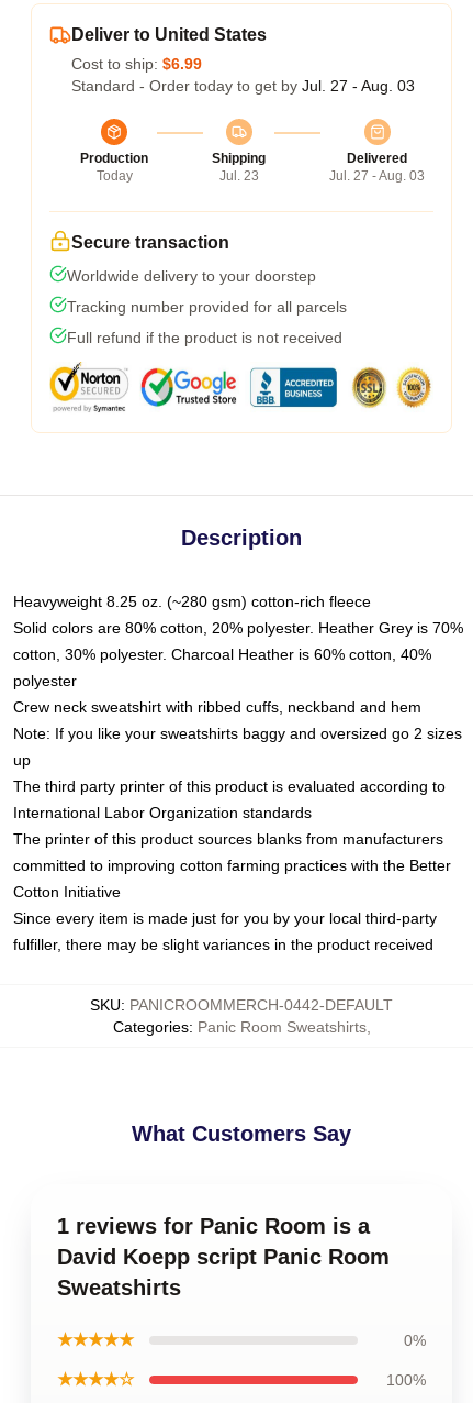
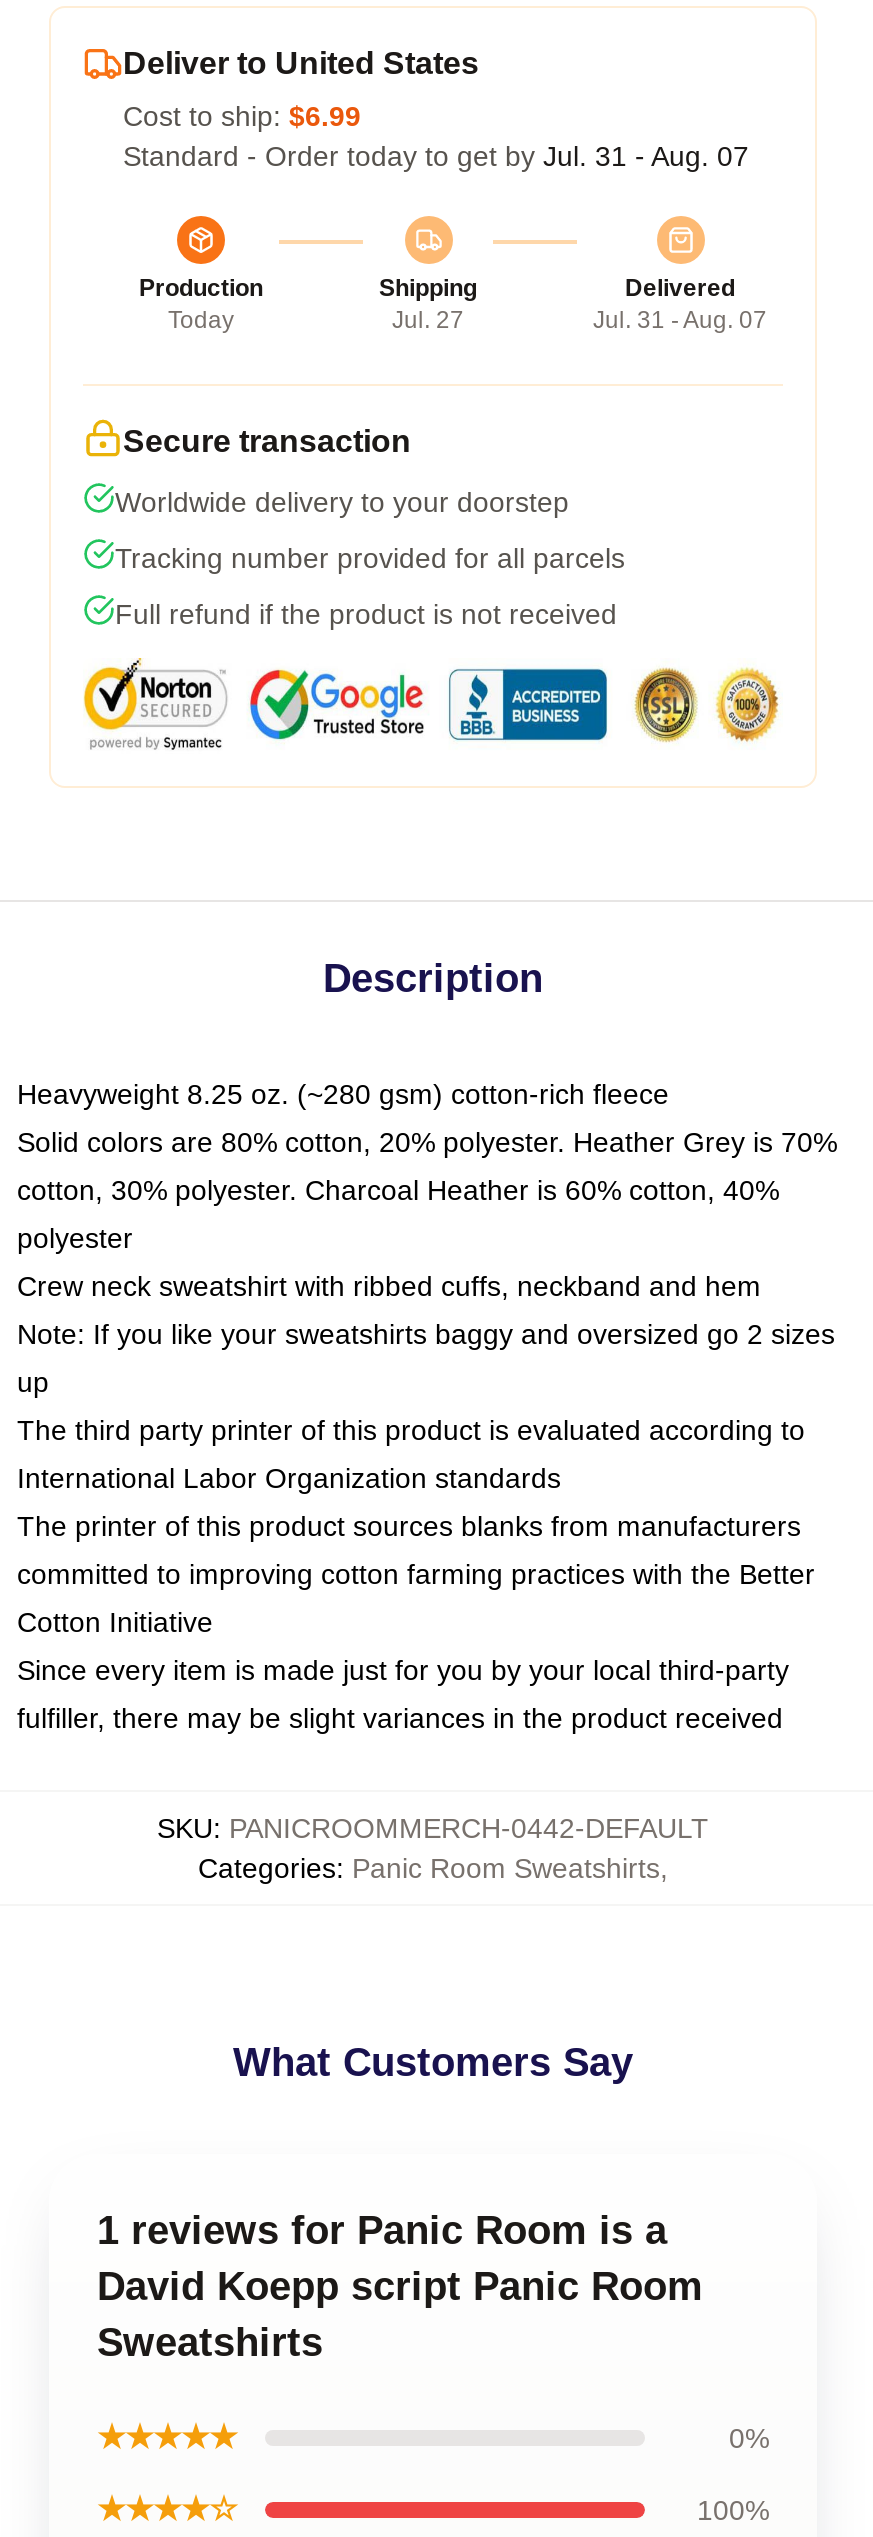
[71,77,415,95] Standard - Order today to get by Jul. 27 - Aug. 03 -> [123,140,749,172] Standard - Order today to get by Jul. 31 - Aug. 07
[219,168,258,184] Jul. 23 -> [392,306,464,334] Jul. 27
[329,168,425,184] Jul. 27 - Aug. 03 -> [593,306,767,334] Jul. 31 - Aug. 07

